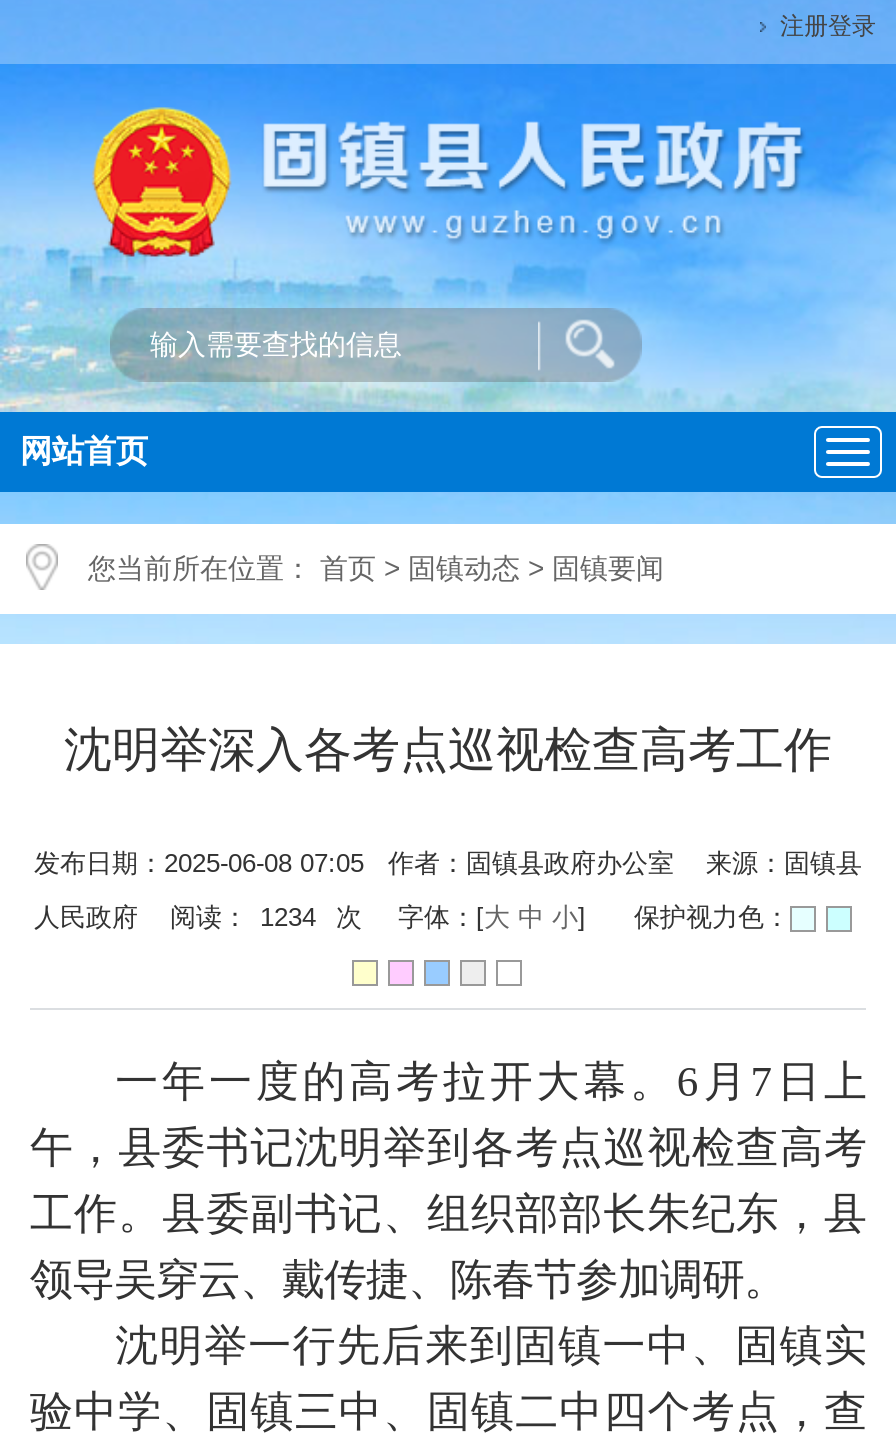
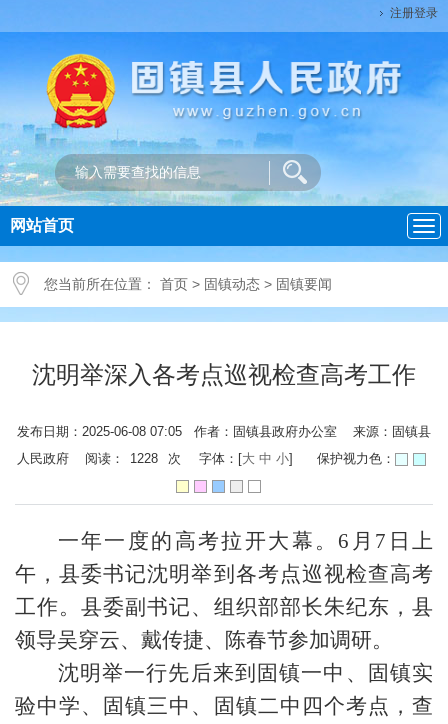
[34,903,610,933] 人民政府 阅读： 1234 次 字体：[大 中 小] -> [17,451,305,466] 人民政府 阅读： 1228 次 字体：[大 中 小]

